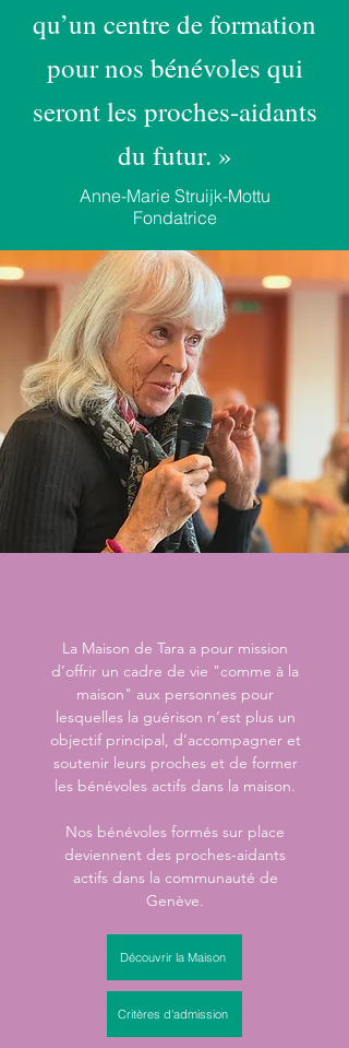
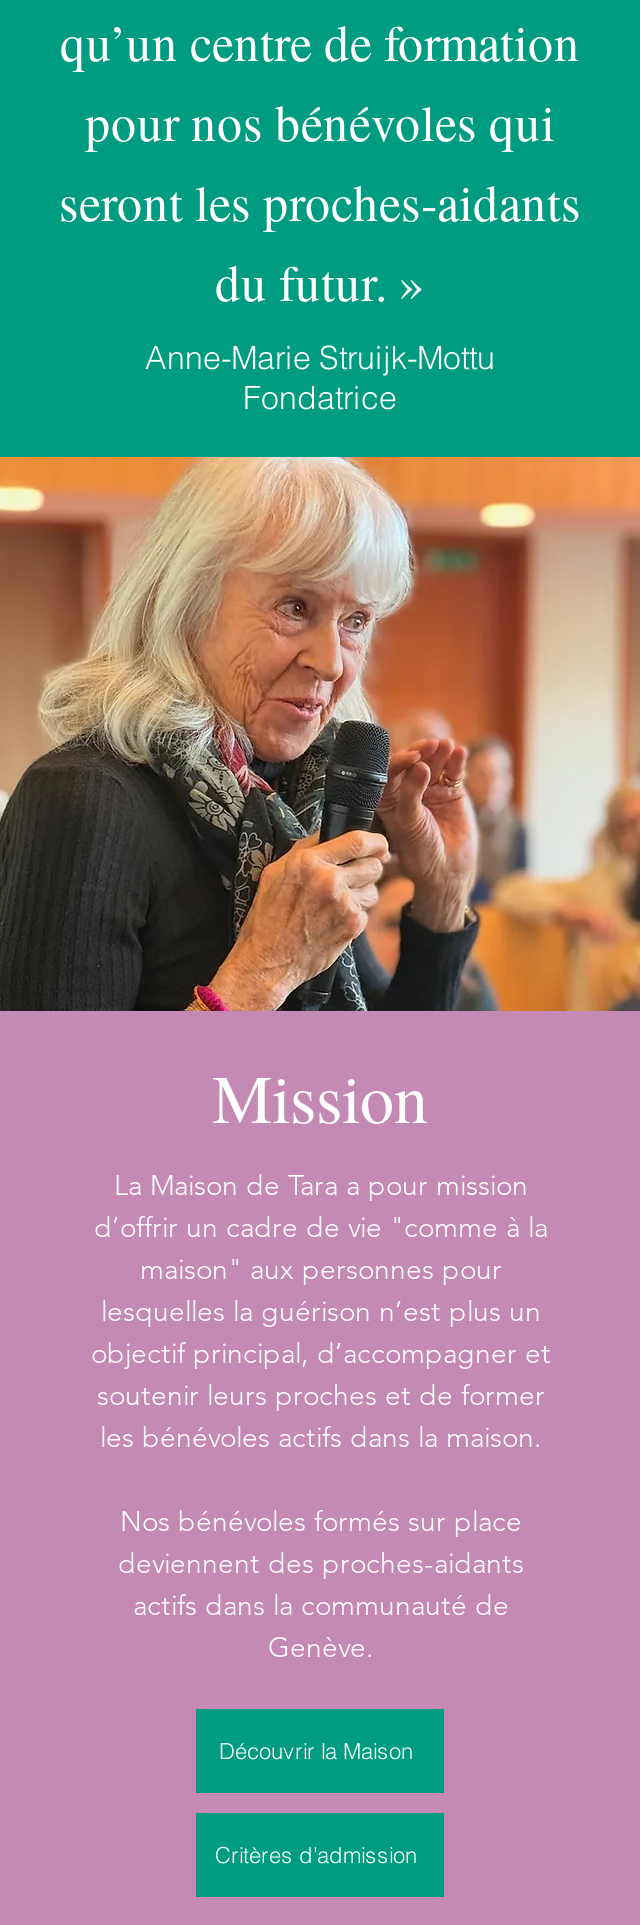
none -> [212,1051,428,1143] Mission

